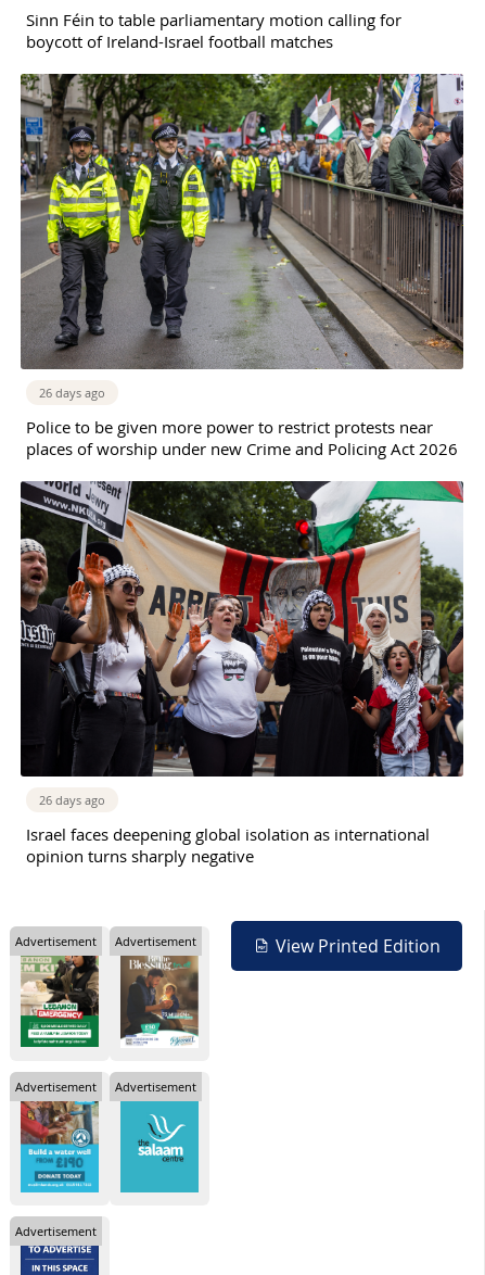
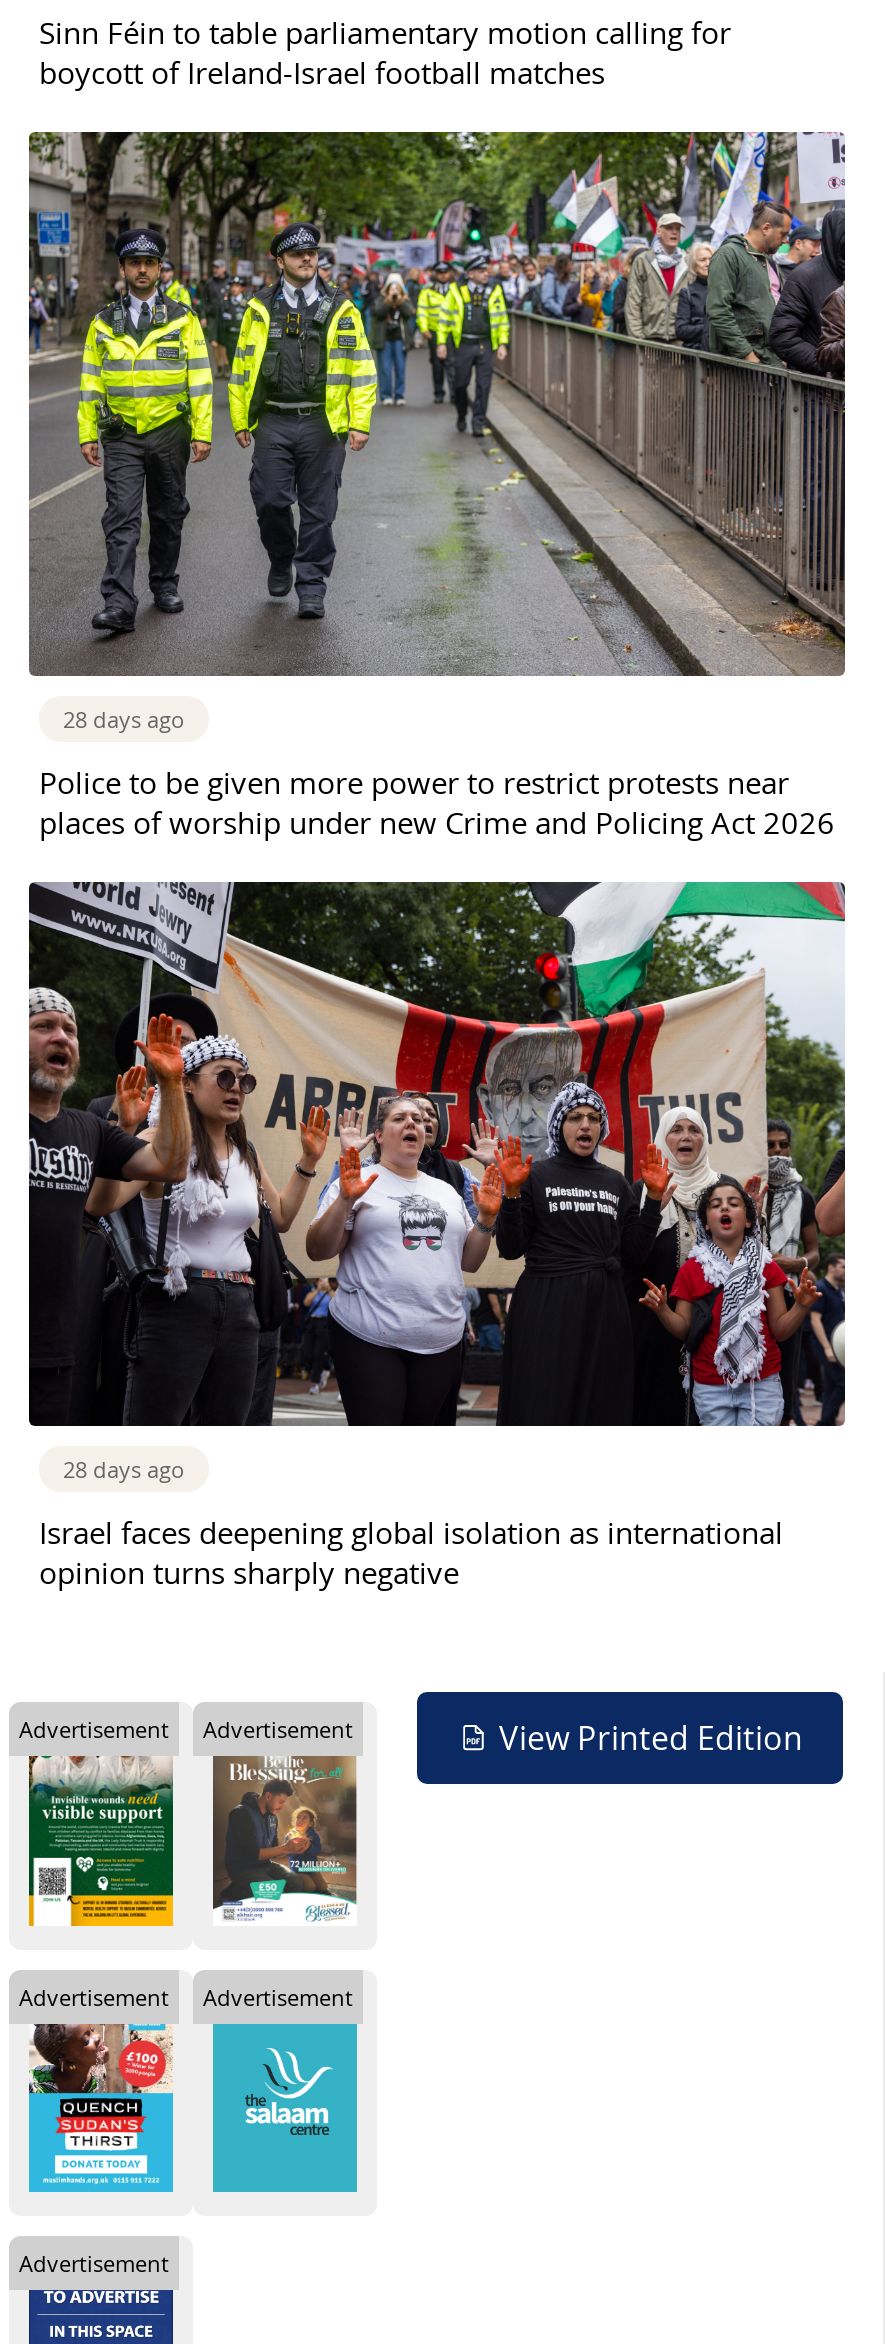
[39,385,105,401] 26 days ago -> [63,705,185,735] 28 days ago
[39,792,105,808] 26 days ago -> [63,1455,185,1485] 28 days ago
[20,955,100,1048] [image] -> [27,1756,175,1928] [image]
[20,1100,100,1183] [image] -> [27,2024,175,2174] [image]

